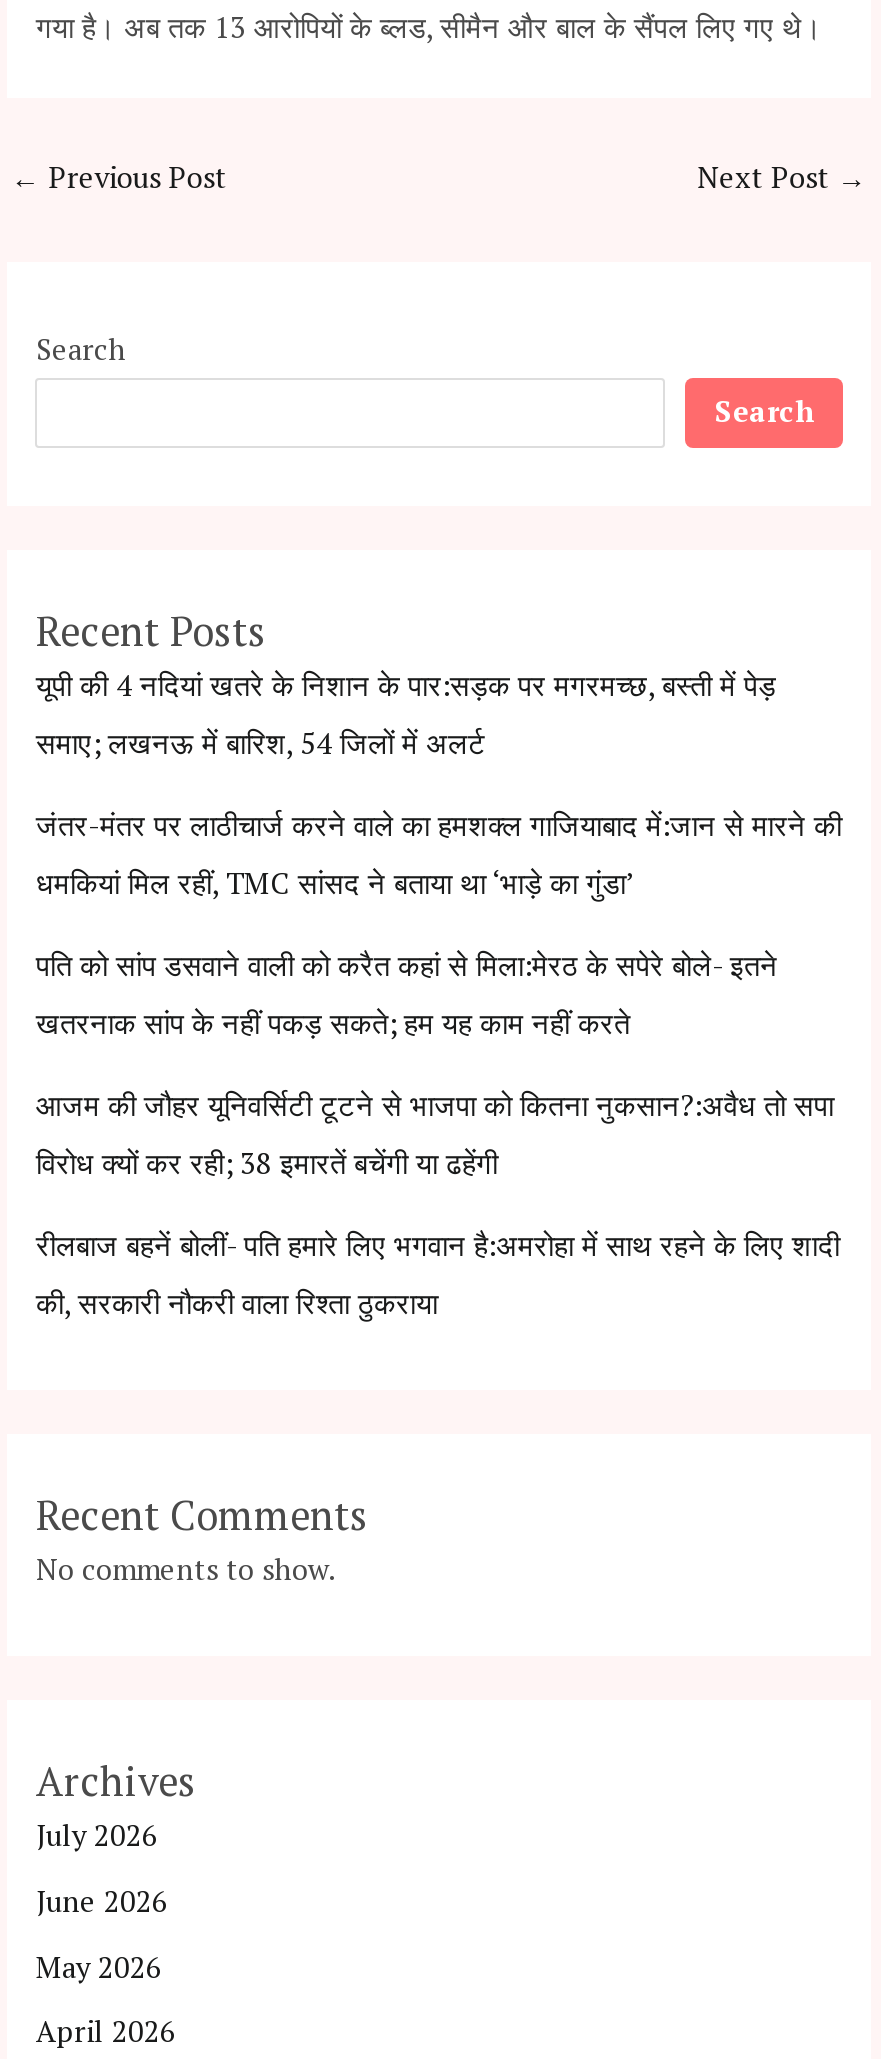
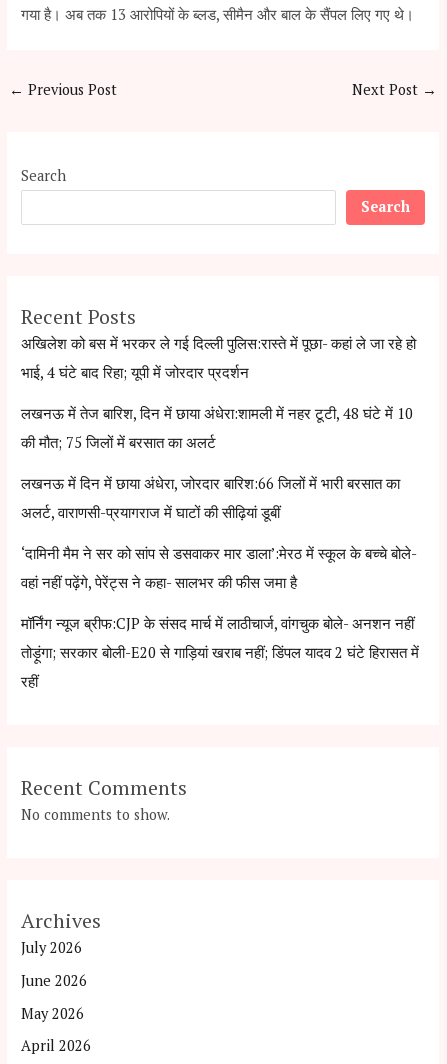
[36,666,842,1322] यूपी की 4 नदियां खतरे के निशान के पार:सड़क पर मगरमच्छ, बस्ती में पेड़ | समाए; लखनऊ में बारिश, 54 जिलों में अलर्ट | जंतर-मंतर पर लाठीचार्ज करने वाले का हमशक्ल गाजियाबाद में:जान से मारने की | धमकियां मिल रहीं, TMC सांसद ने बताया था ‘भाड़े का गुंडा’ | पति को सांप डसवाने वाली को करैत कहां से मिला:मेरठ के सपेरे बोले- इतने | खतरनाक सांप के नहीं पकड़ सकते; हम यह काम नहीं करते | आजम की जौहर यूनिवर्सिटी टूटने से भाजपा को कितना नुकसान?:अवैध तो सपा | विरोध क्यों कर रही; 38 इमारतें बचेंगी या ढहेंगी | रीलबाज बहनें बोलीं- पति हमारे लिए भगवान है:अमरोहा में साथ रहने के लिए शादी | की, सरकारी नौकरी वाला रिश्ता ठुकराया -> [21,334,419,691] अखिलेश को बस में भरकर ले गई दिल्ली पुलिस:रास्ते में पूछा- कहां ले जा रहे हो | भाई, 4 घंटे बाद रिहा; यूपी में जोरदार प्रदर्शन | लखनऊ में तेज बारिश, दिन में छाया अंधेरा:शामली में नहर टूटी, 48 घंटे में 10 | की मौत; 75 जिलों में बरसात का अलर्ट | लखनऊ में दिन में छाया अंधेरा, जोरदार बारिश:66 जिलों में भारी बरसात का | अलर्ट, वाराणसी-प्रयागराज में घाटों की सीढ़ियां डूबीं | ‘दामिनी मैम ने सर को सांप से डसवाकर मार डाला’:मेरठ में स्कूल के बच्चे बोले- | वहां नहीं पढ़ेंगे, पेरेंट्स ने कहा- सालभर की फीस जमा है | मॉर्निंग न्यूज ब्रीफ:CJP के संसद मार्च में लाठीचार्ज, वांगचुक बोले- अनशन नहीं | तोड़ूंगा; सरकार बोली-E20 से गाड़ियां खराब नहीं; डिंपल यादव 2 घंटे हिरासत में | रहीं

